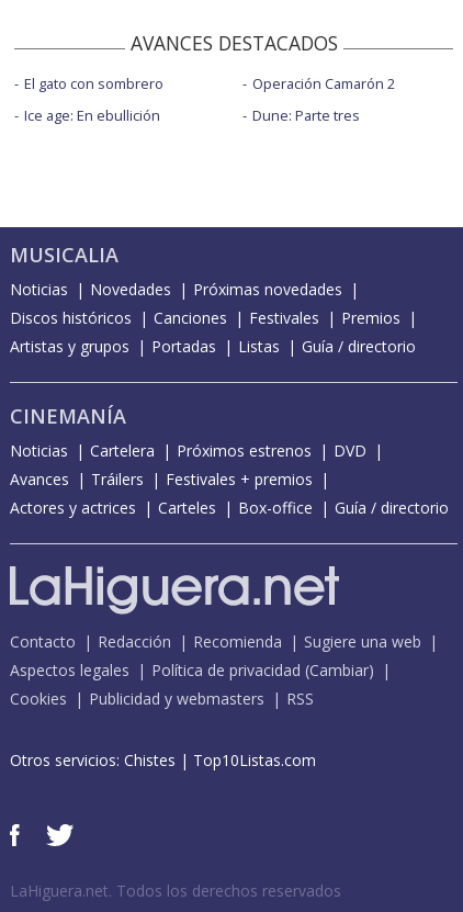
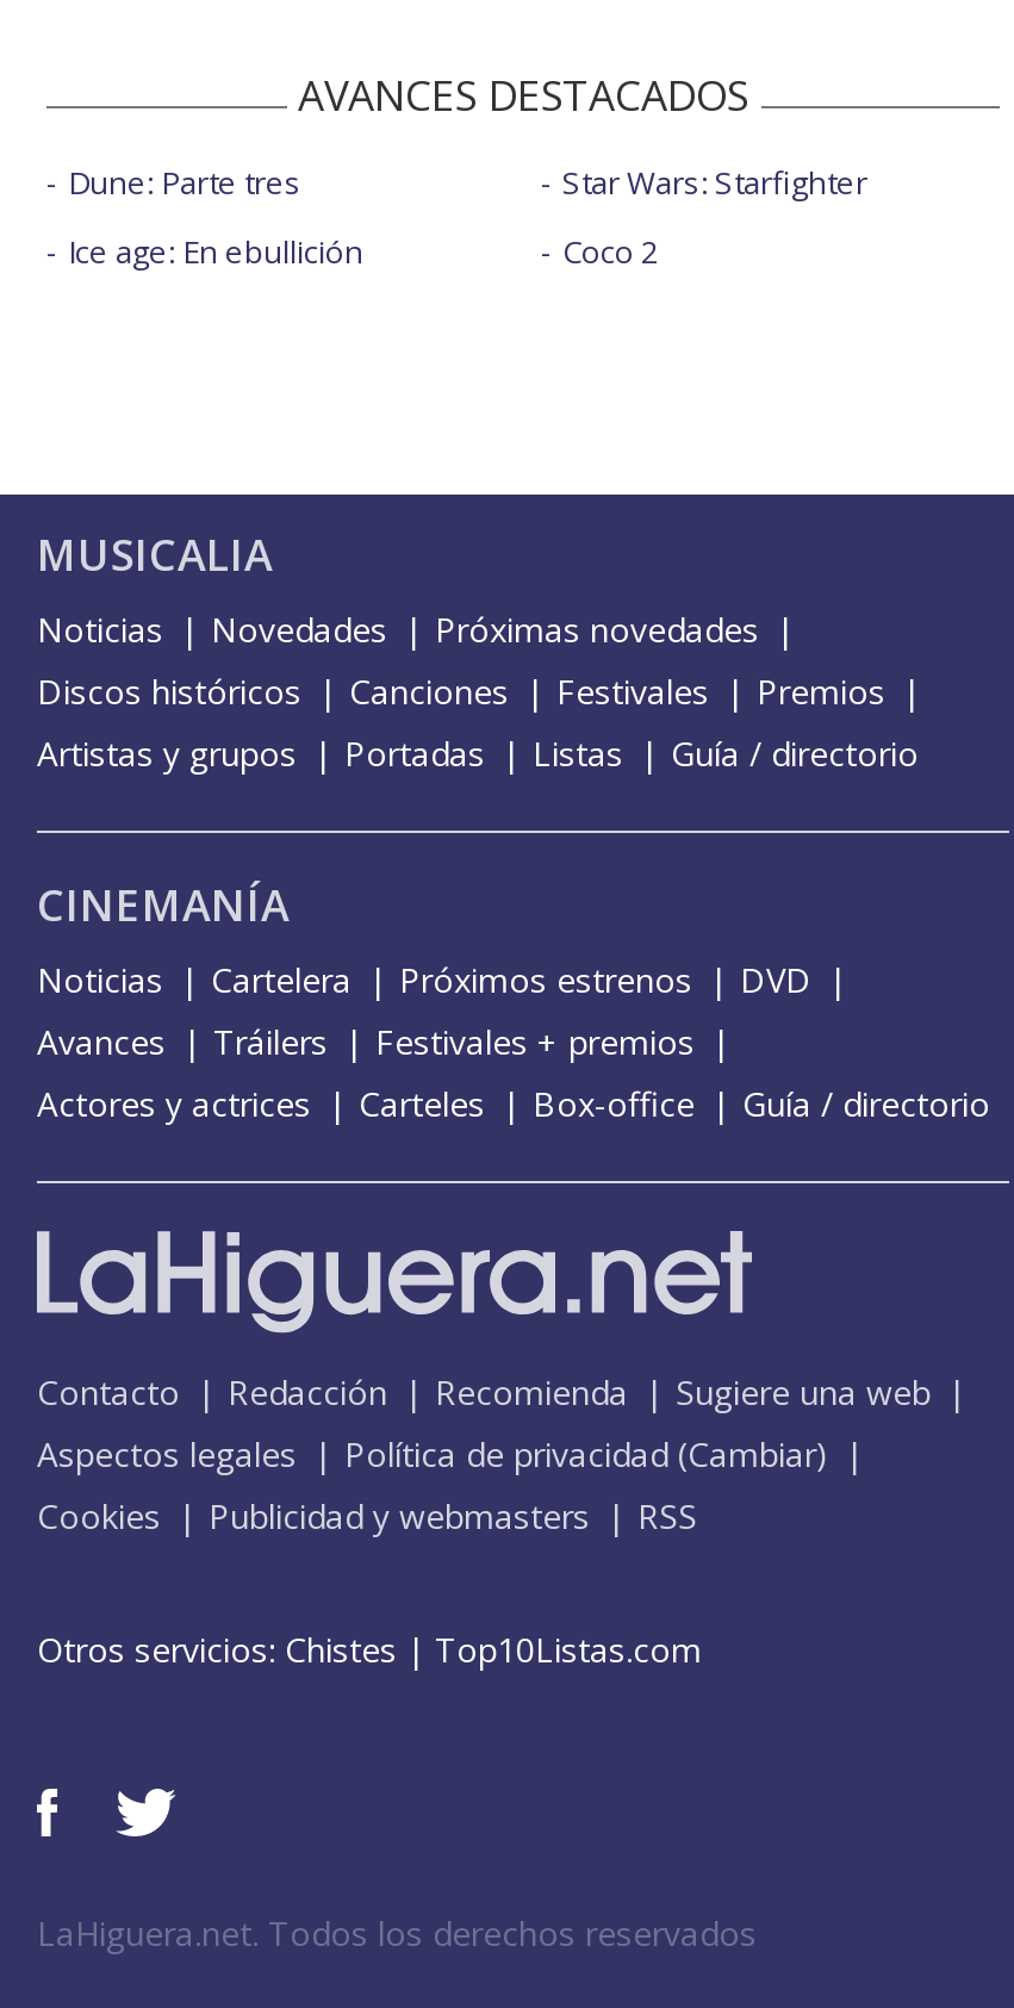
[24,74,163,94] El gato con sombrero -> none
[252,74,394,94] Operación Camarón 2 -> [562,160,867,203] Star Wars: Starfighter
moved [252,106,359,125] -> [68,160,301,203]: Dune: Parte tres
none -> [562,229,658,272] Coco 2

